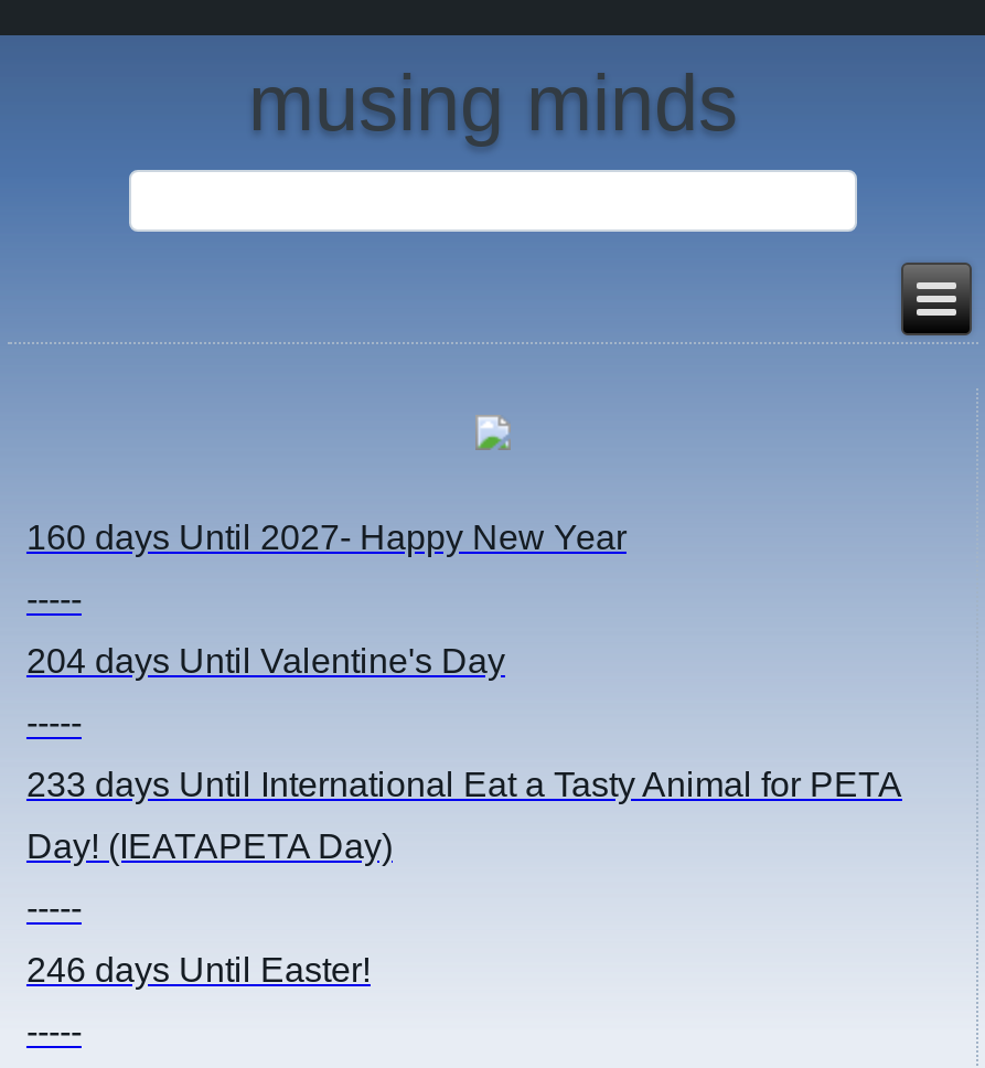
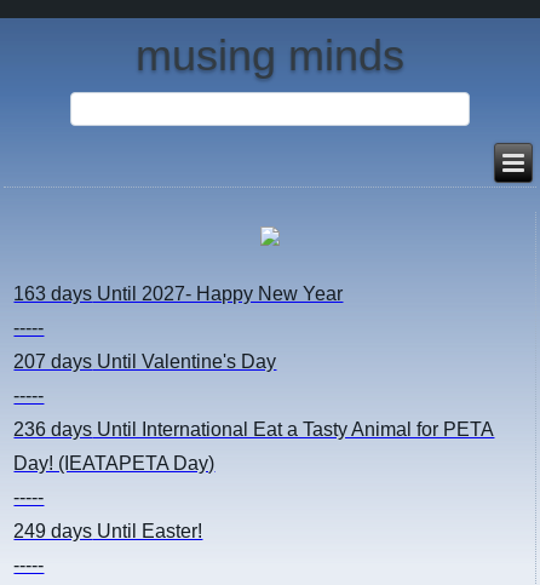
[26,519,627,557] 160 days Until 2027- Happy New Year -> [14,284,343,304] 163 days Until 2027- Happy New Year
[26,643,505,681] 204 days Until Valentine's Day -> [14,352,277,372] 207 days Until Valentine's Day
[26,767,902,804] 233 days Until International Eat a Tasty Animal for PETA -> [14,420,495,440] 236 days Until International Eat a Tasty Animal for PETA
[26,952,371,989] 246 days Until Easter! -> [14,521,203,542] 249 days Until Easter!

